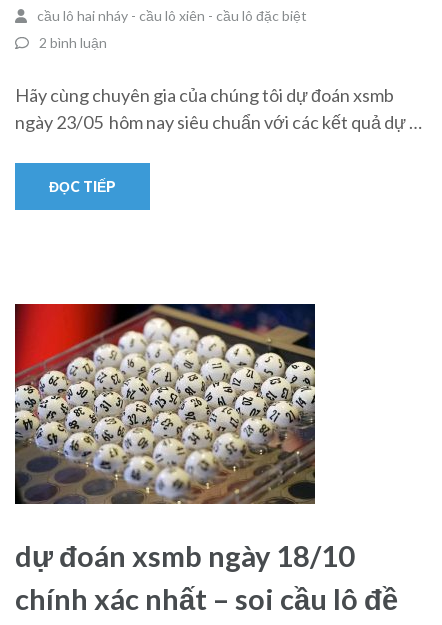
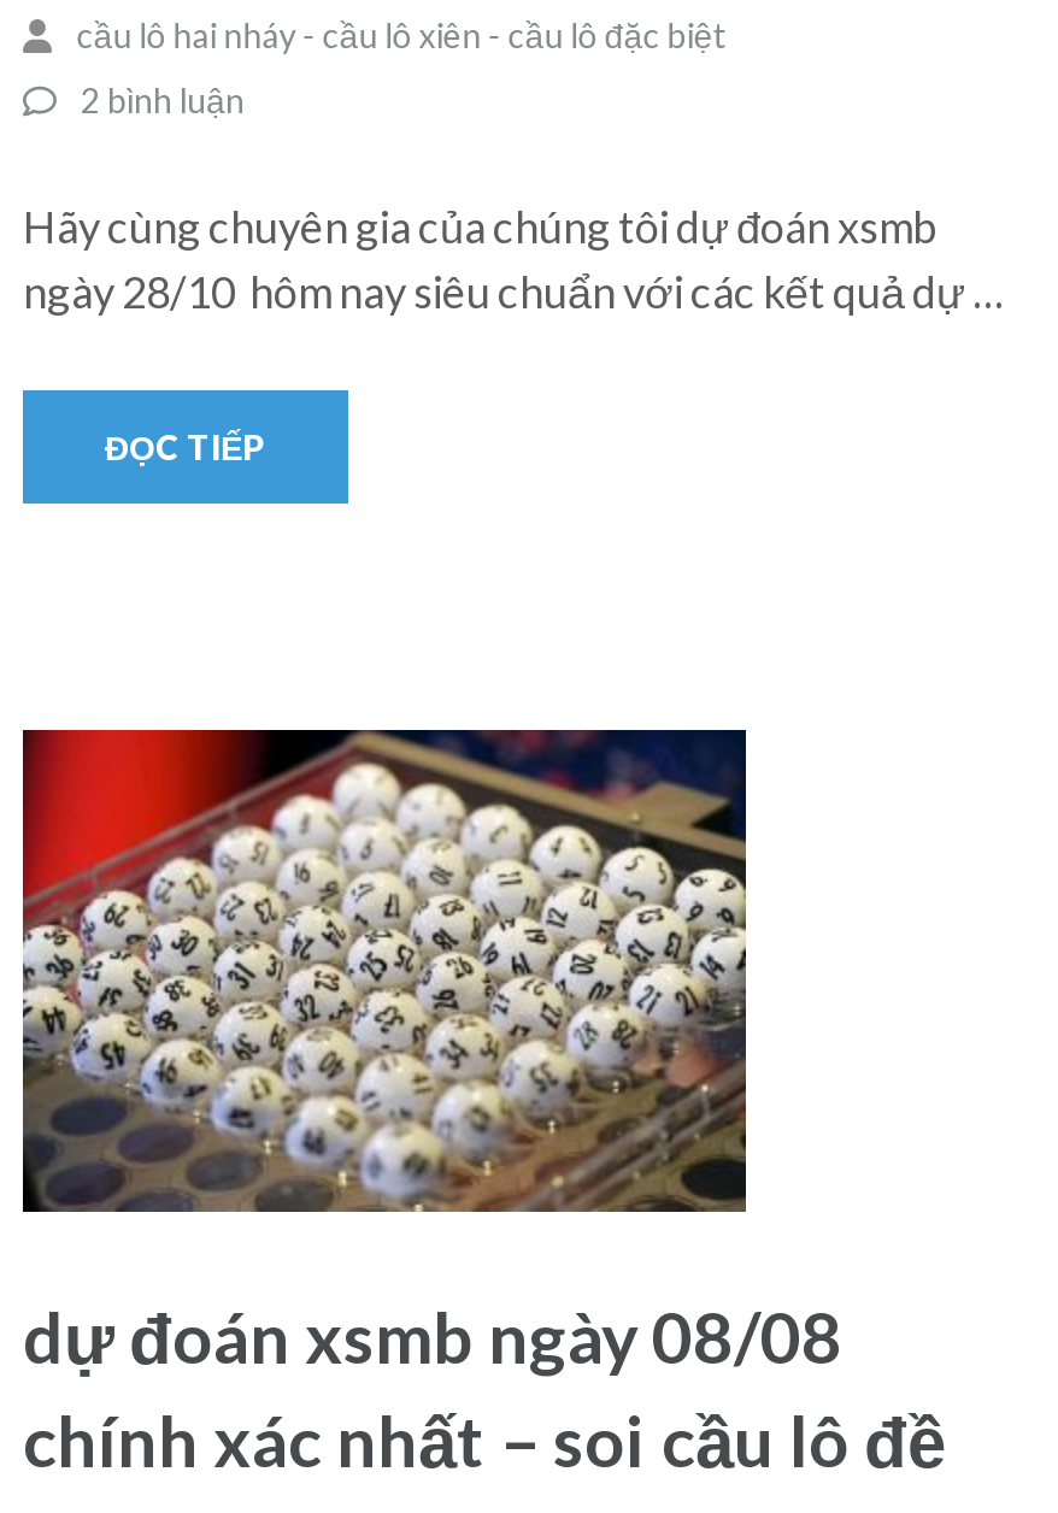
[15,111,422,133] ngày 23/05 hôm nay siêu chuẩn với các kết quả dự … -> [23,265,1004,318] ngày 28/10 hôm nay siêu chuẩn với các kết quả dự …
[15,538,355,573] dự đoán xsmb ngày 18/10 -> [23,1294,842,1378] dự đoán xsmb ngày 08/08

